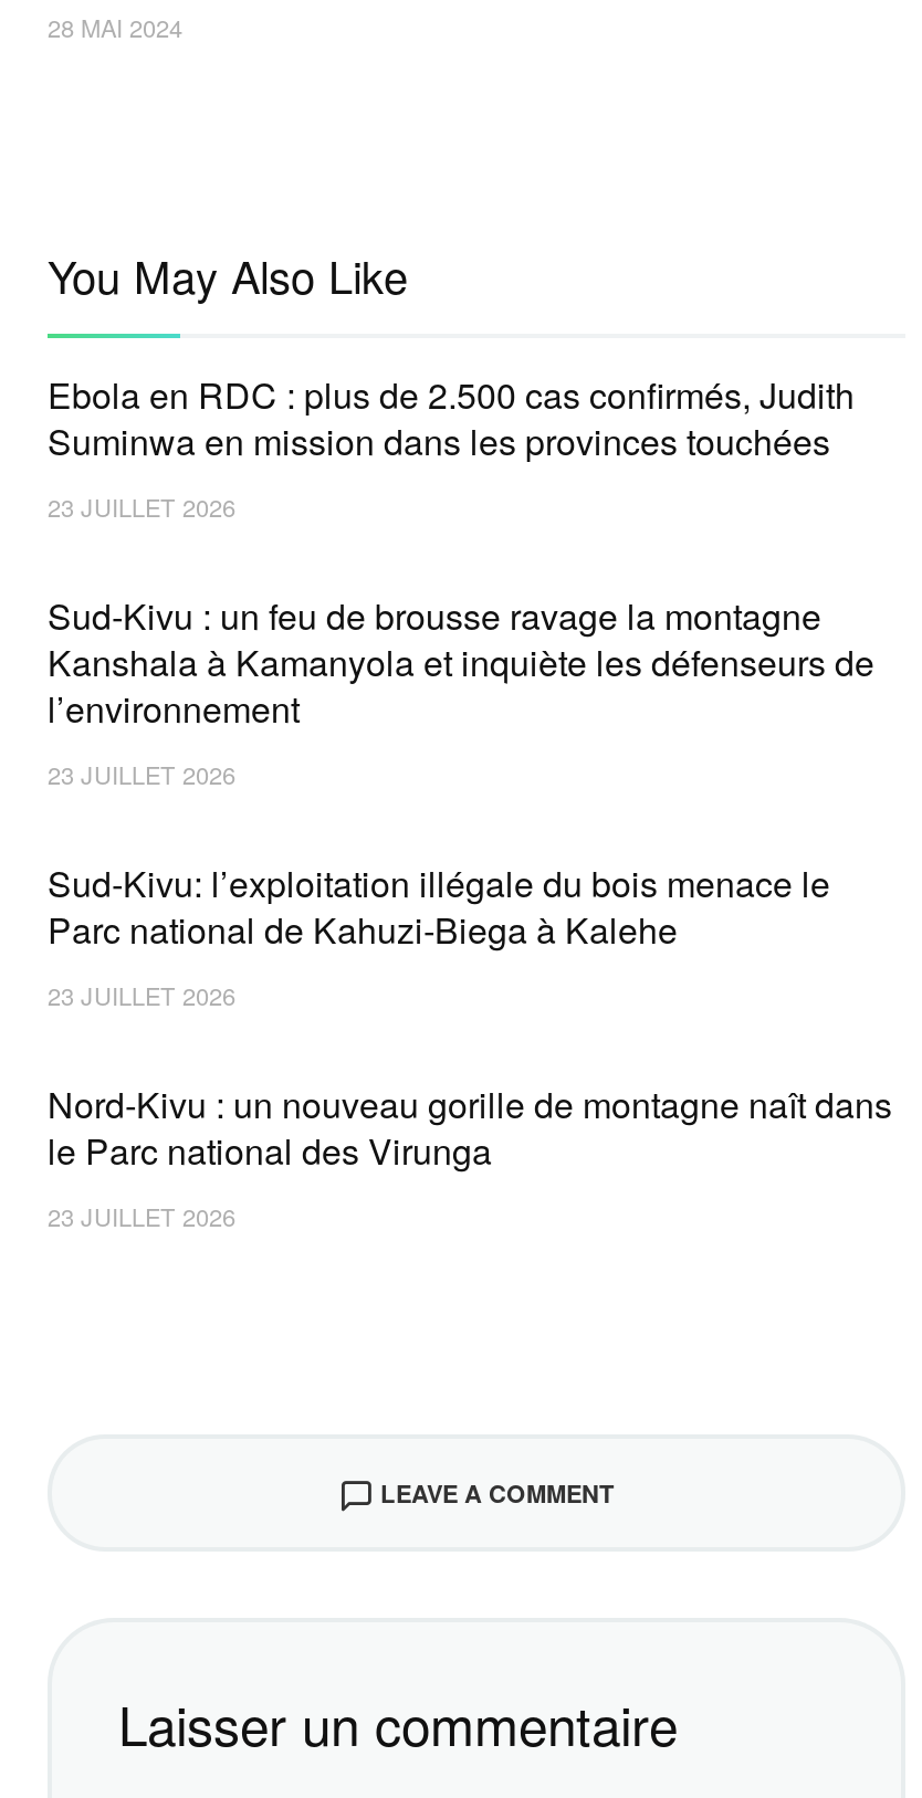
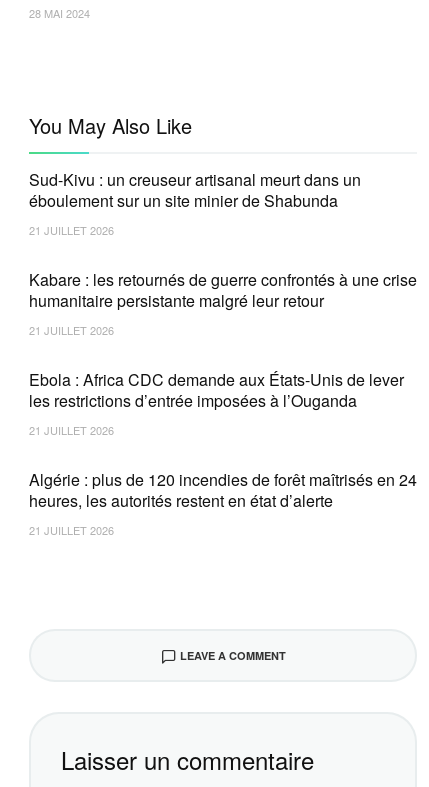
[48,370,855,524] Ebola en RDC : plus de 2.500 cas confirmés, Judith | Suminwa en mission dans les provinces touchées | 23 JUILLET 2026 -> [29,168,361,238] Sud-Kivu : un creuseur artisanal meurt dans un | éboulement sur un site minier de Shabunda | 21 JUILLET 2026
[48,591,874,792] Sud-Kivu : un feu de brousse ravage la montagne | Kanshala à Kamanyola et inquiète les défenseurs de | l’environnement | 23 JUILLET 2026 -> [29,268,417,338] Kabare : les retournés de guerre confrontés à une crise | humanitaire persistante malgré leur retour | 21 JUILLET 2026
[48,858,830,1013] Sud-Kivu: l’exploitation illégale du bois menace le | Parc national de Kahuzi-Biega à Kalehe | 23 JUILLET 2026 -> [29,368,404,438] Ebola : Africa CDC demande aux États-Unis de lever | les restrictions d’entrée imposées à l’Ouganda | 21 JUILLET 2026
[48,1079,892,1234] Nord-Kivu : un nouveau gorille de montagne naît dans | le Parc national des Virunga | 23 JUILLET 2026 -> [29,468,417,538] Algérie : plus de 120 incendies de forêt maîtrisés en 24 | heures, les autorités restent en état d’alerte | 21 JUILLET 2026

